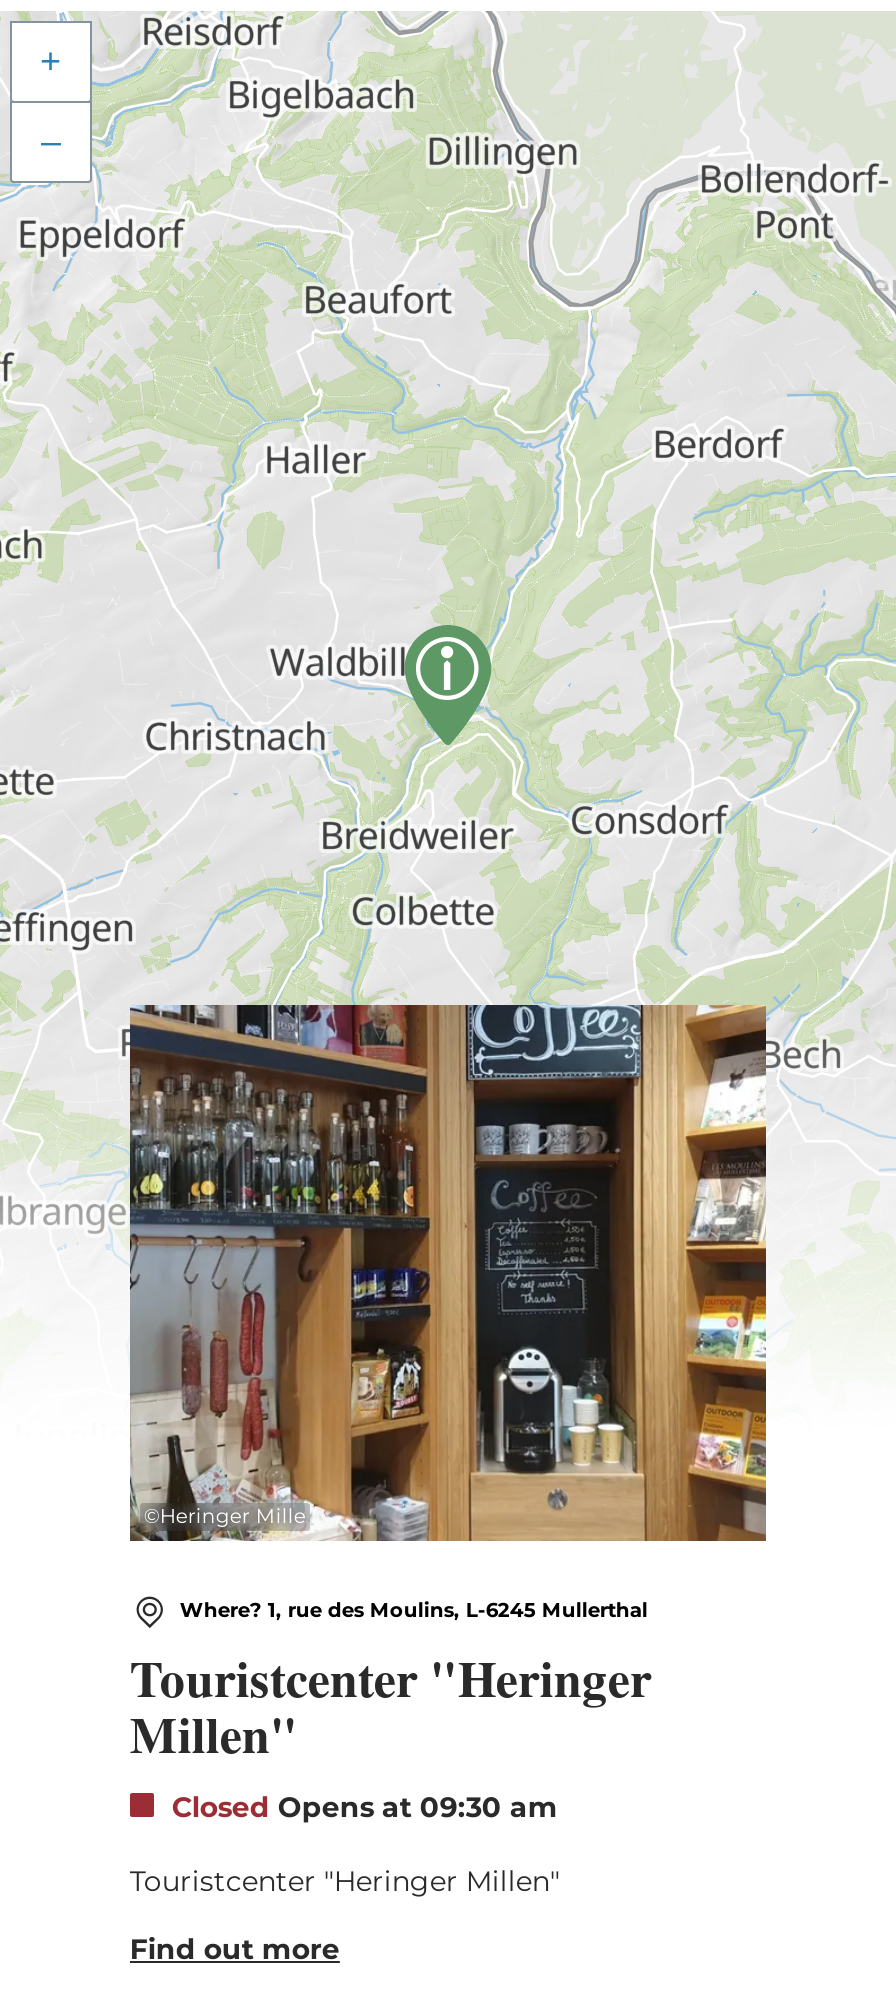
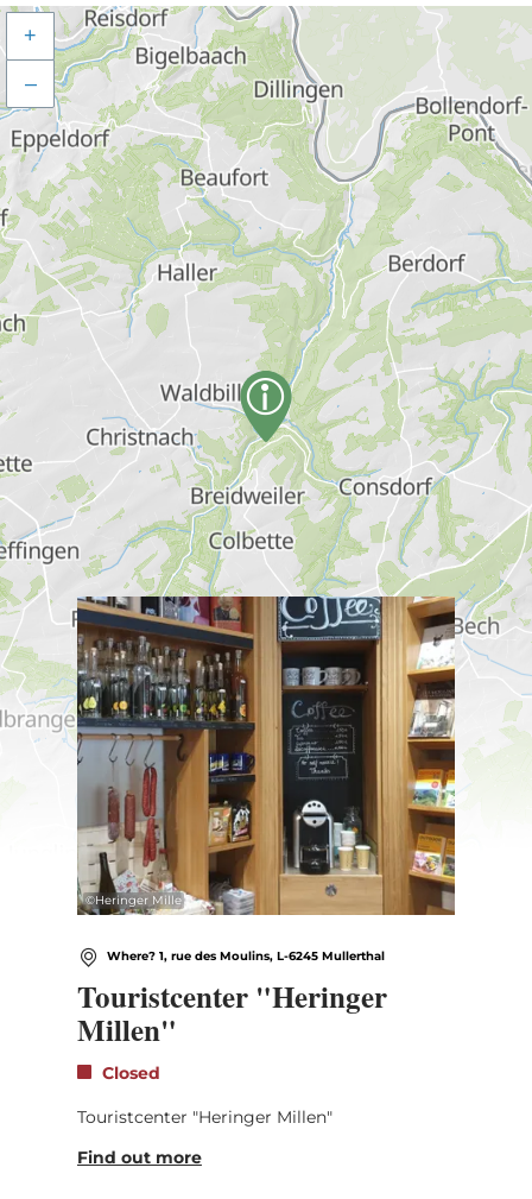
[164,1788,558,1824] Closed Opens at 09:30 am -> [97,1062,160,1083] Closed

